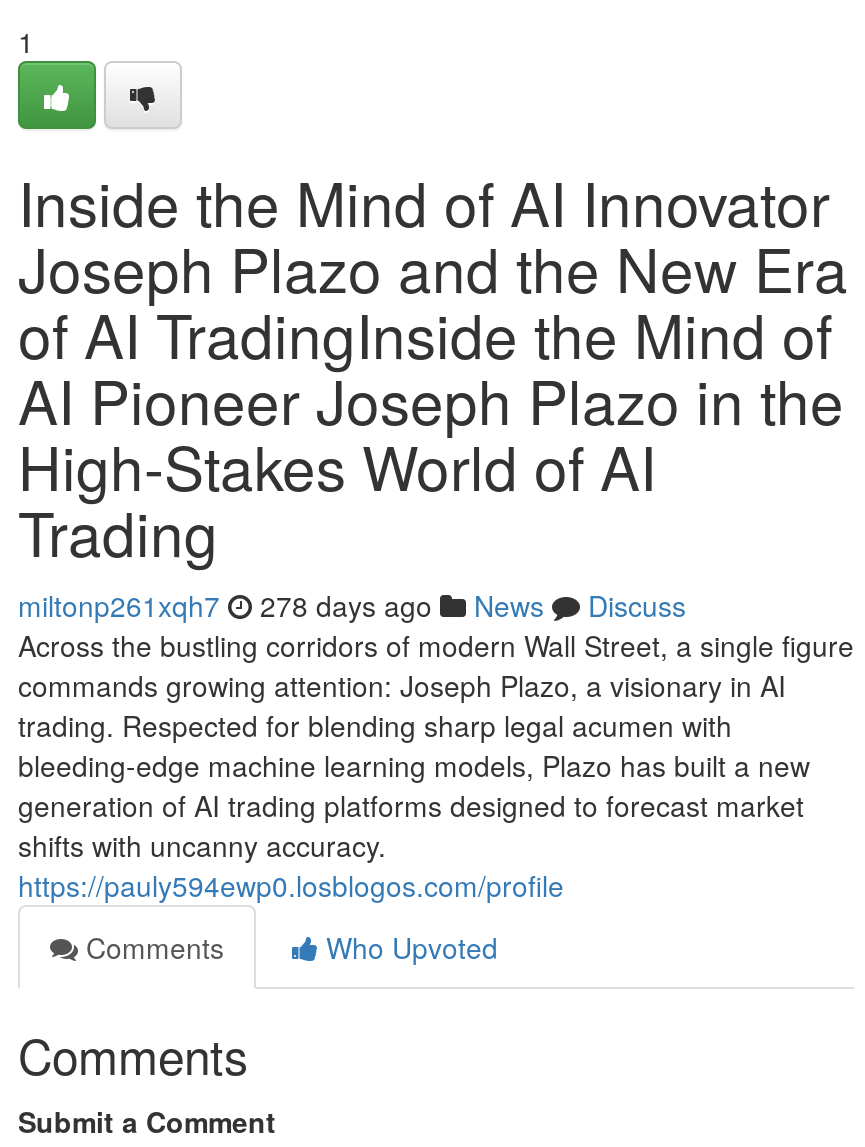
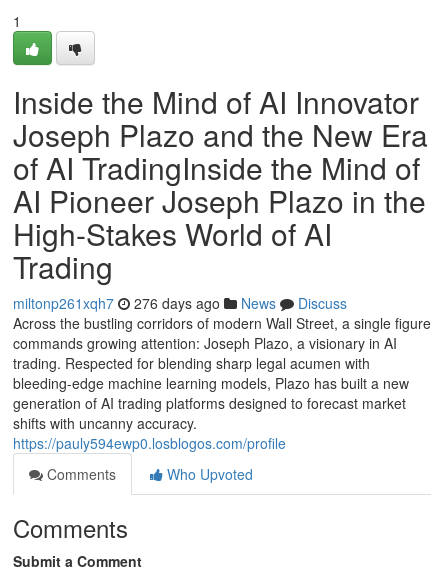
[18,585,686,625] miltonp261xqh7 278 days ago News Discuss -> [13,293,347,313] miltonp261xqh7 276 days ago News Discuss

